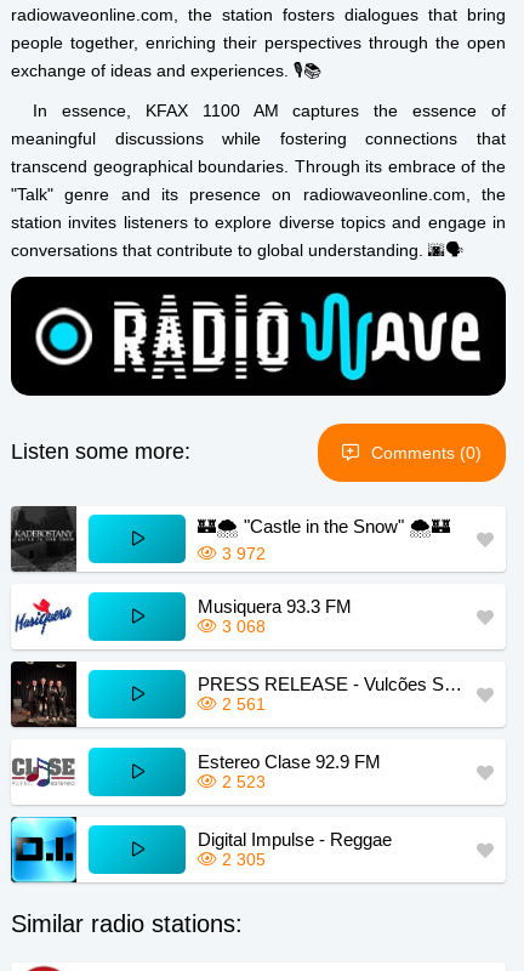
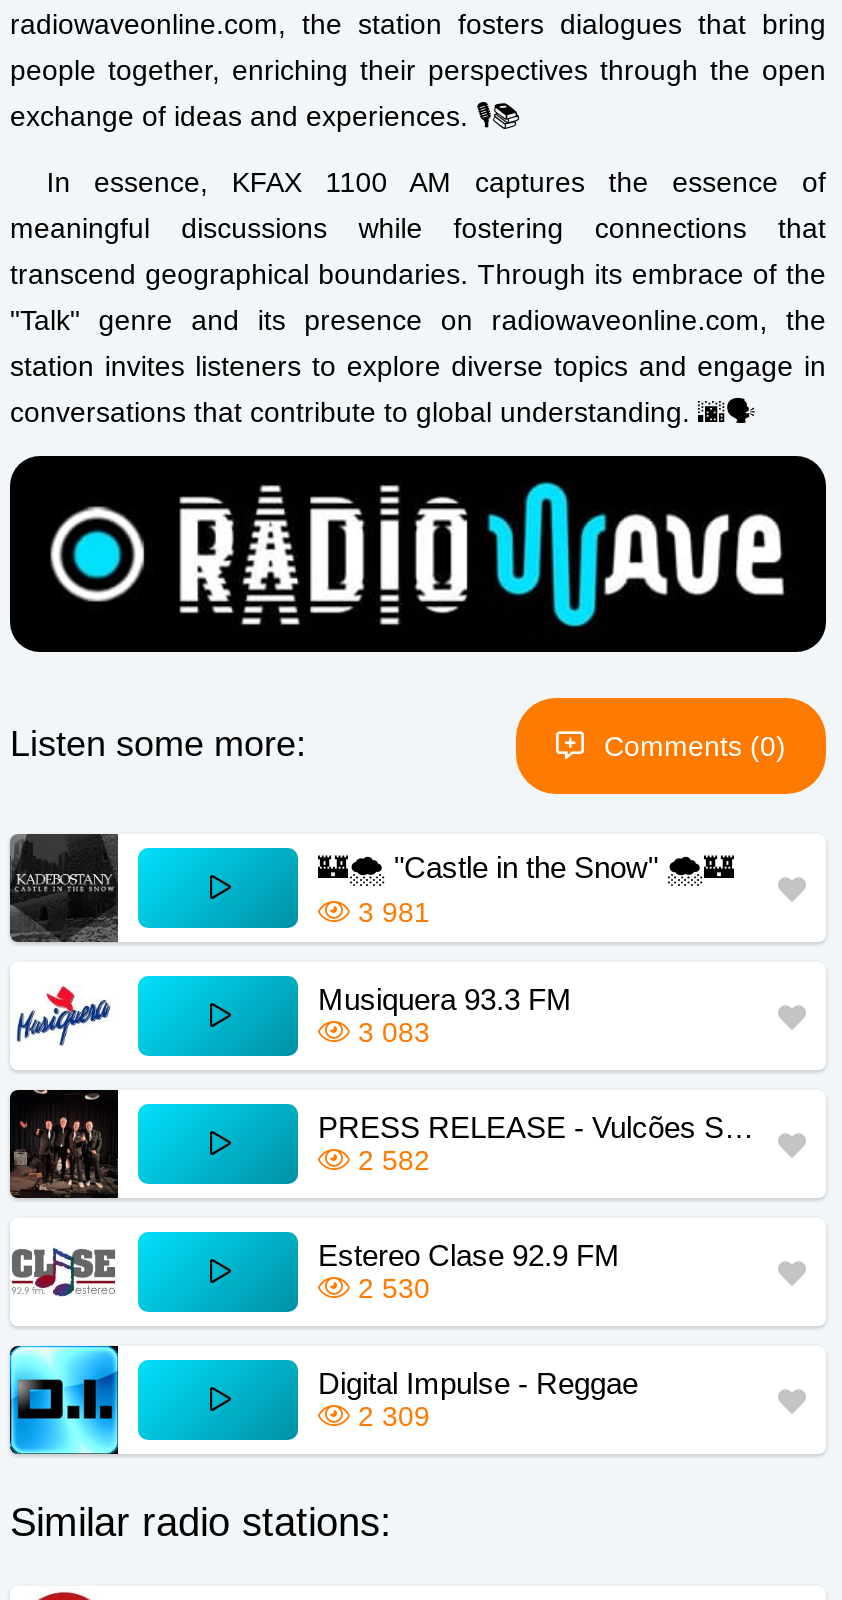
[217,544,266,564] 3 972 -> [350,897,430,929] 3 981
[217,617,266,636] 3 068 -> [350,1017,430,1049] 3 083
[217,695,266,714] 2 561 -> [350,1145,430,1177] 2 582
[217,772,266,792] 2 523 -> [350,1273,430,1305] 2 530
[217,850,266,870] 2 305 -> [350,1401,430,1433] 2 309

